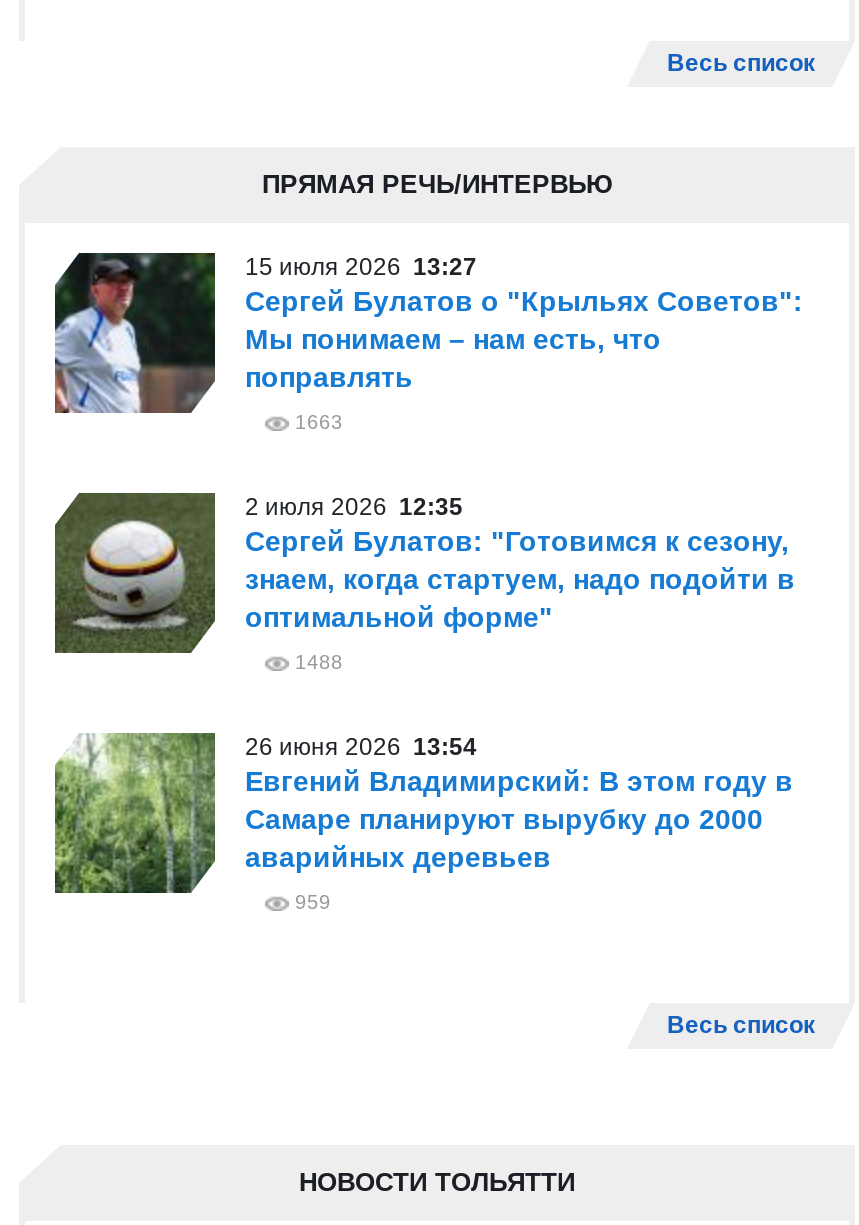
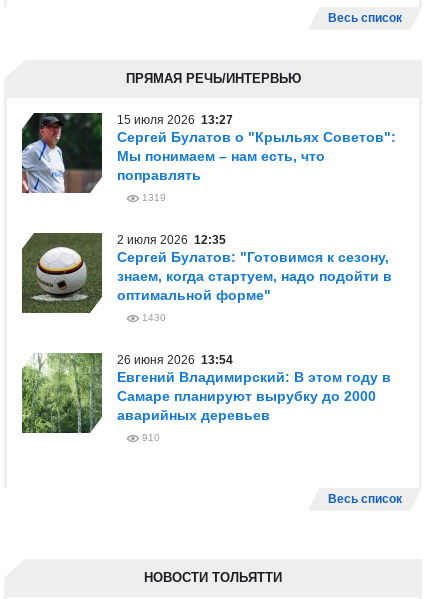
[295,411,343,433] 1663 -> [142,192,166,203] 1319
[295,651,343,673] 1488 -> [142,312,166,323] 1430
[295,891,331,913] 959 -> [142,432,160,443] 910

